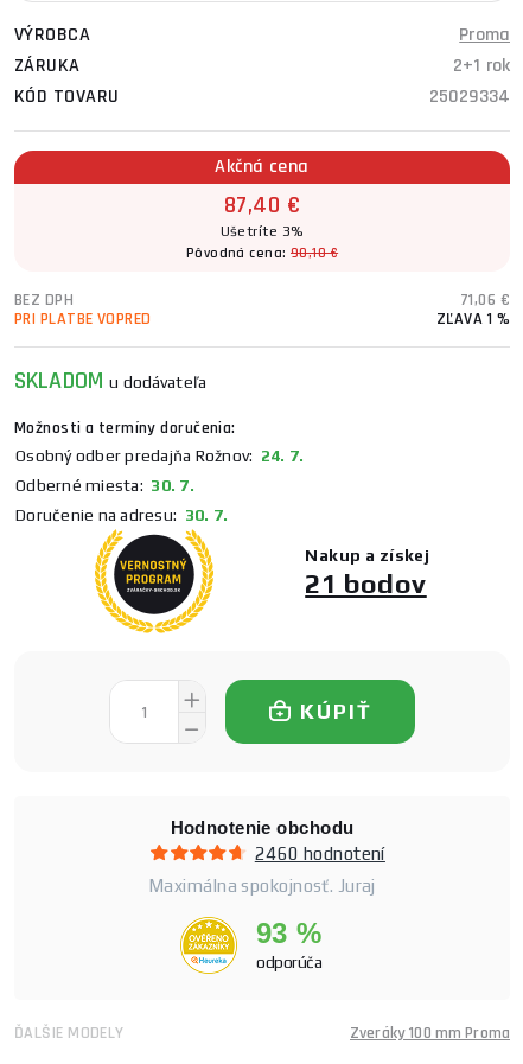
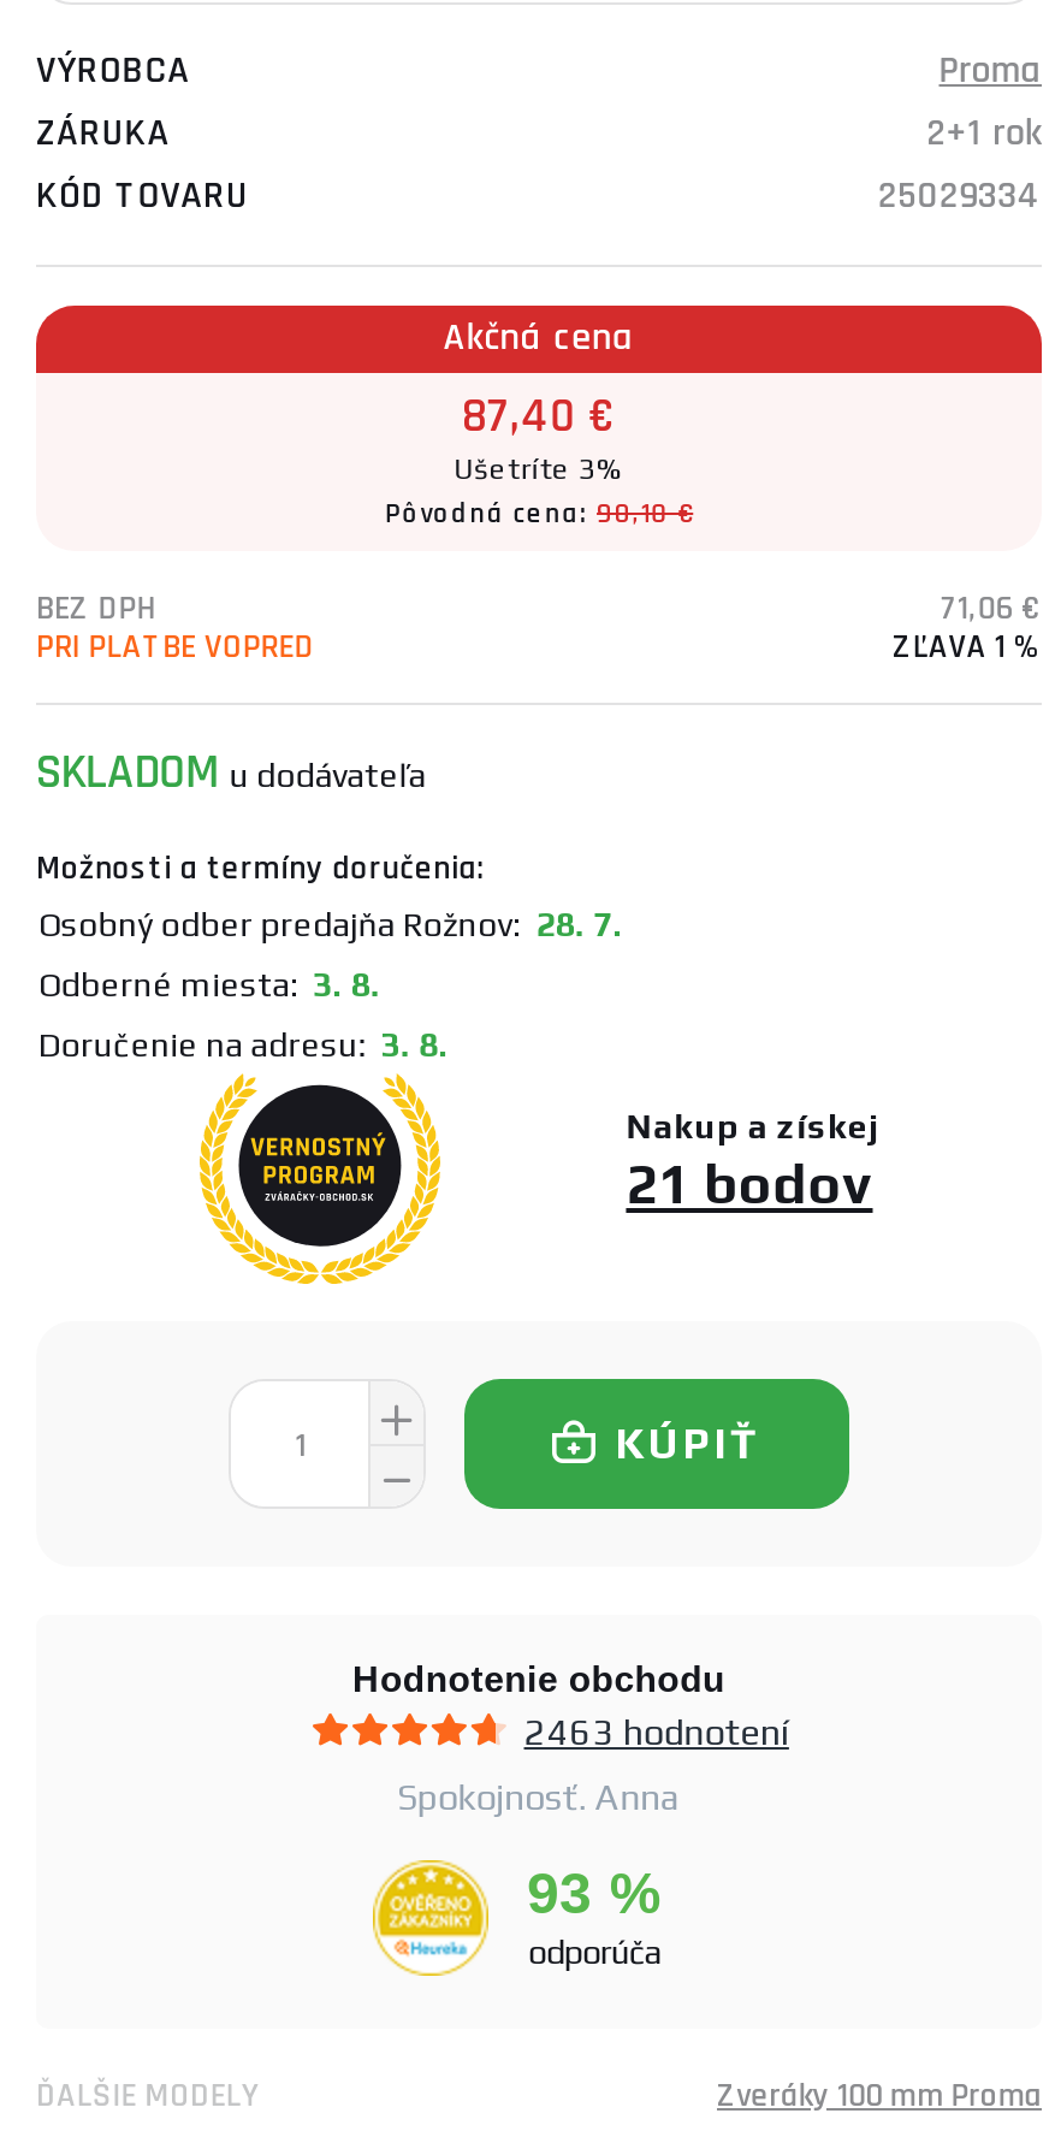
[15,445,304,464] Osobný odber predajňa Rožnov: 24. 7. -> [38,904,624,942] Osobný odber predajňa Rožnov: 28. 7.
[15,475,202,494] Odberné miesta: 30. 7. -> [38,964,397,1002] Odberné miesta: 3. 8.
[15,505,235,524] Doručenie na adresu: 30. 7. -> [38,1024,465,1062] Doručenie na adresu: 3. 8.
[255,843,385,863] 2460 hodnotení -> [524,1711,789,1752] 2463 hodnotení
[148,875,376,895] Maximálna spokojnosť. Juraj -> [397,1776,681,1817] Spokojnosť. Anna

